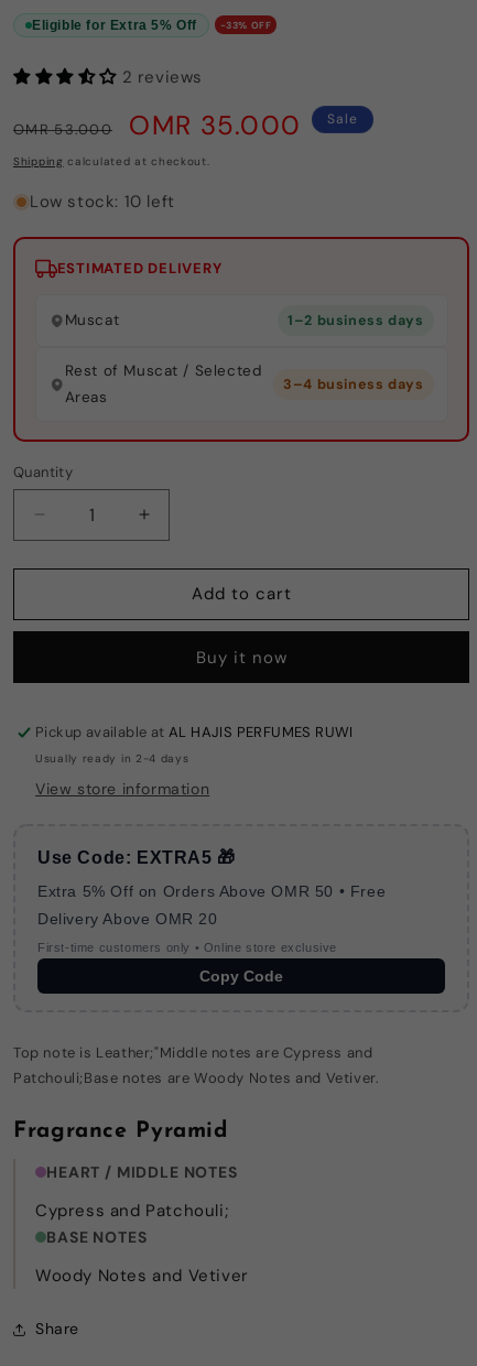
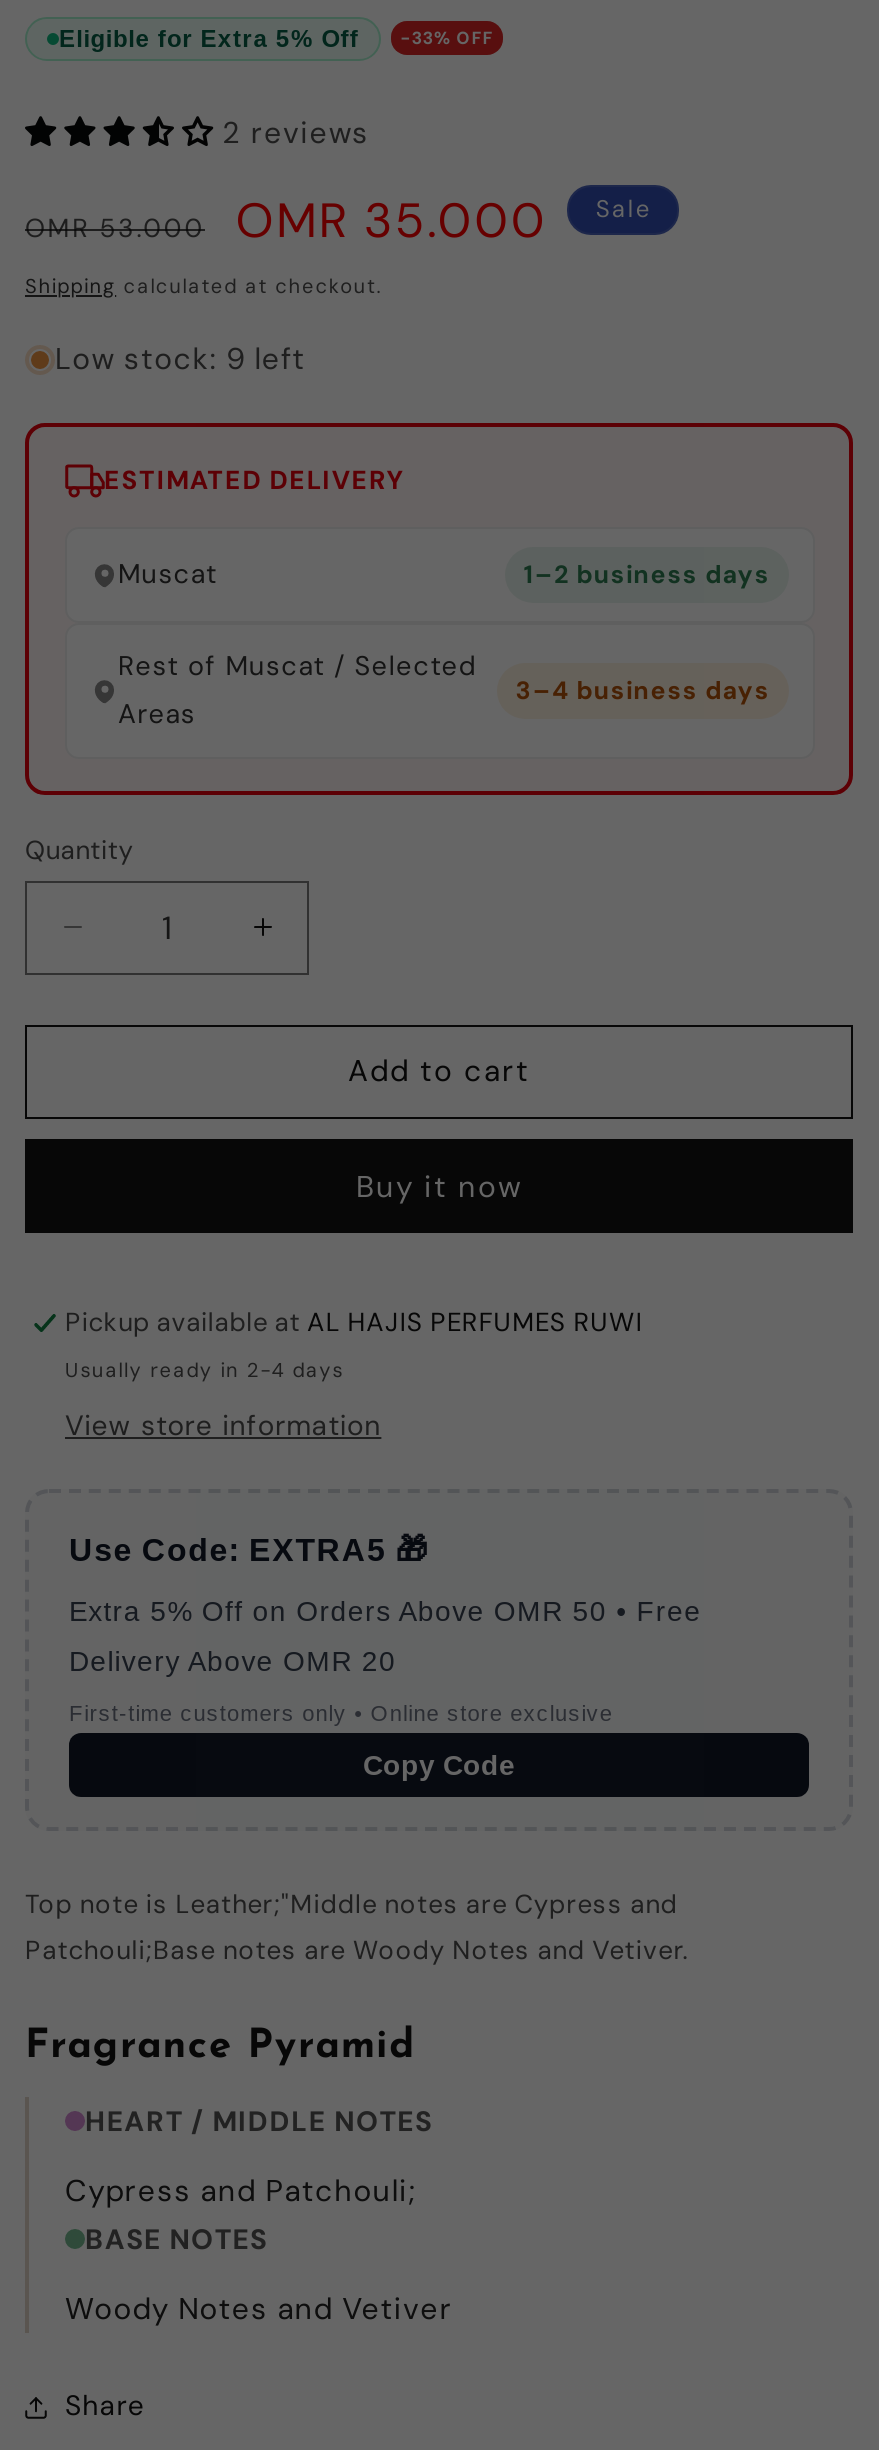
[30,190,175,212] Low stock: 10 left -> [55,338,305,378] Low stock: 9 left

